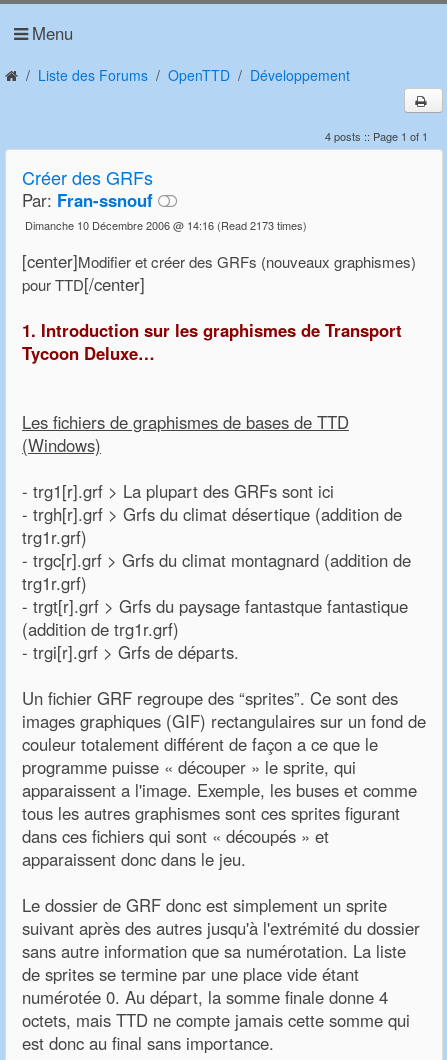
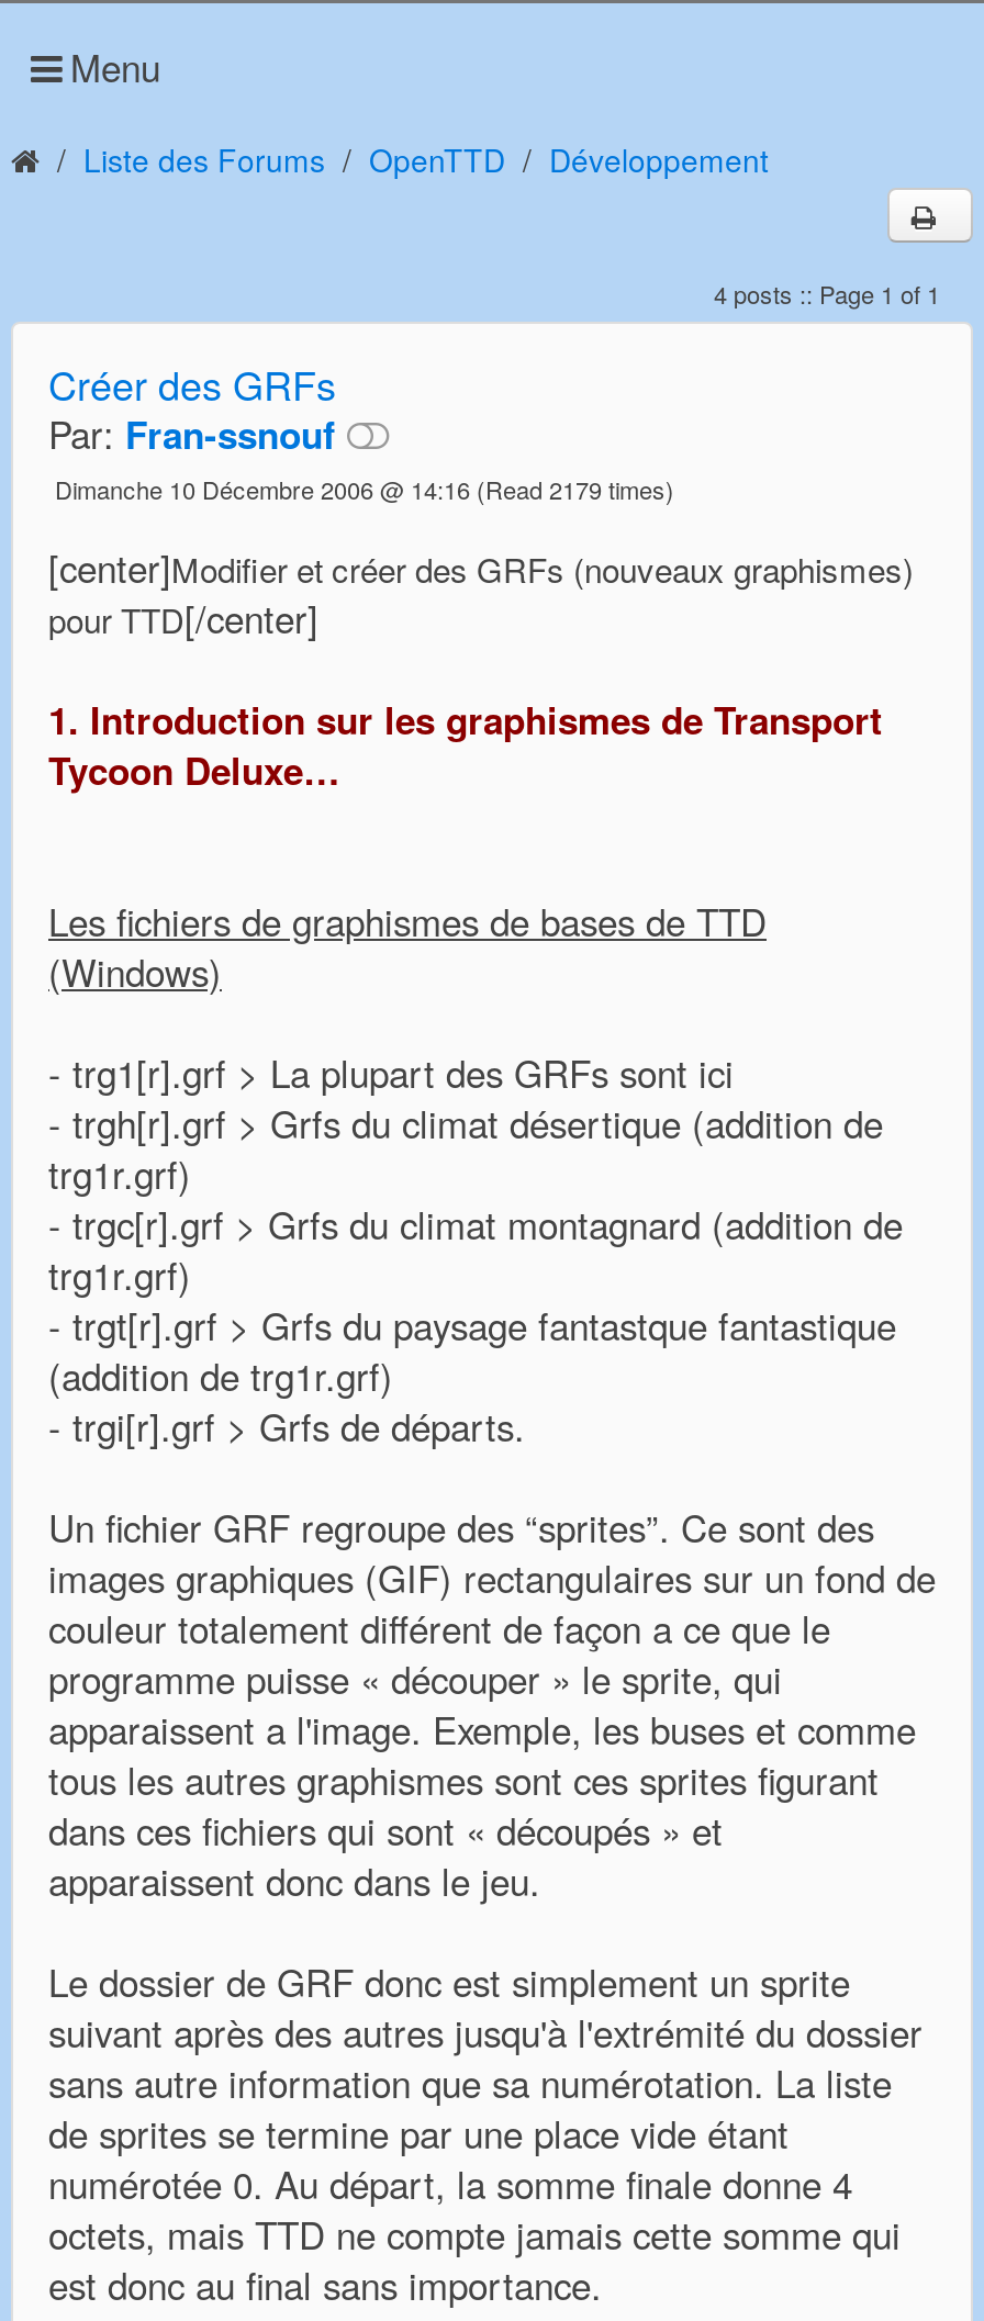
[25,217,313,233] Dimanche 10 Décembre 2006 @ 14:16 (Read 2173 times) -> [55,471,687,506] Dimanche 10 Décembre 2006 @ 14:16 (Read 2179 times)

